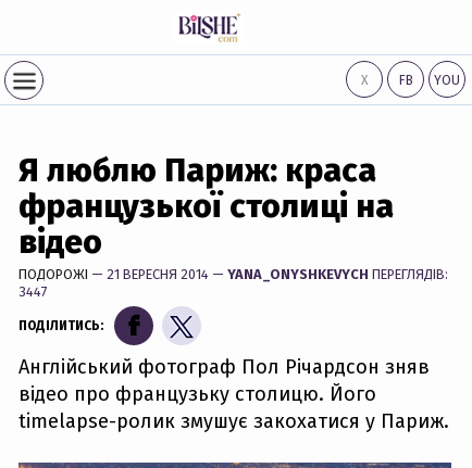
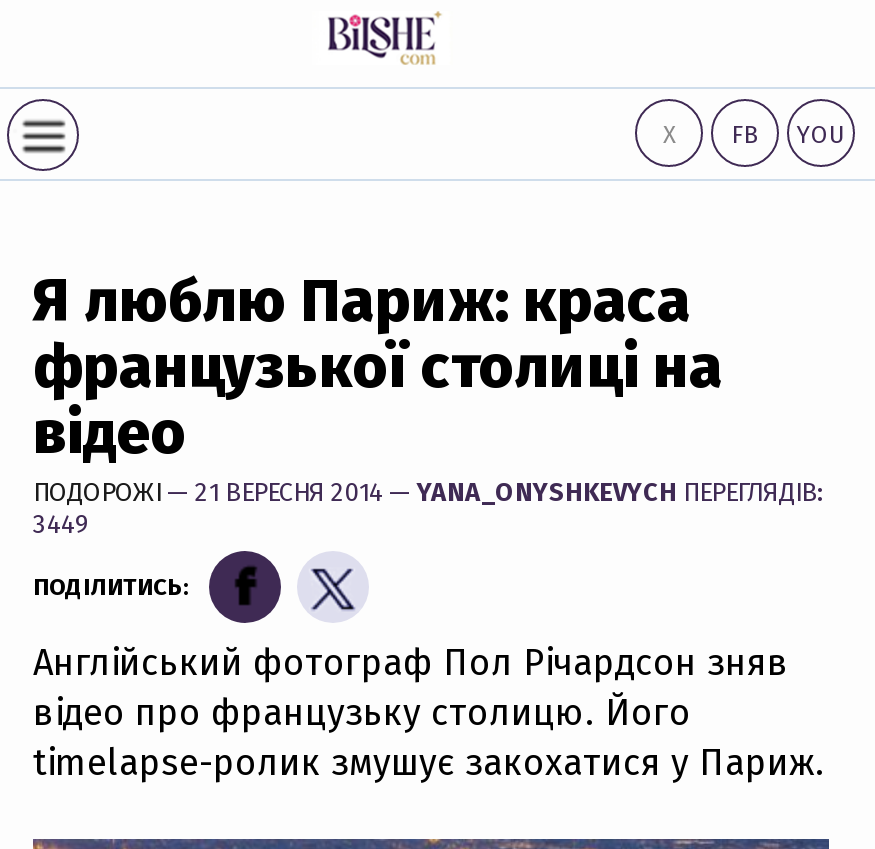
[18,283,48,300] 3447 -> [33,509,89,539] 3449

